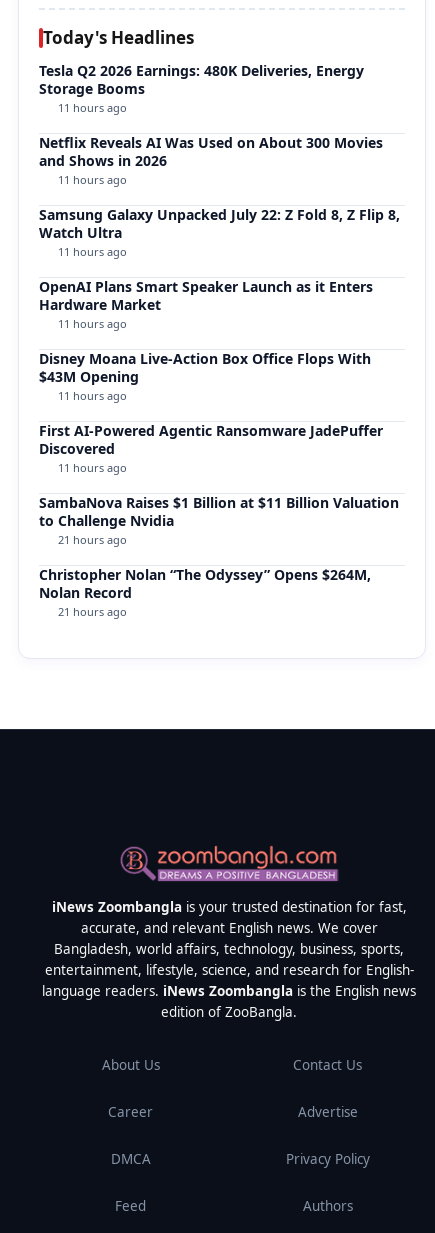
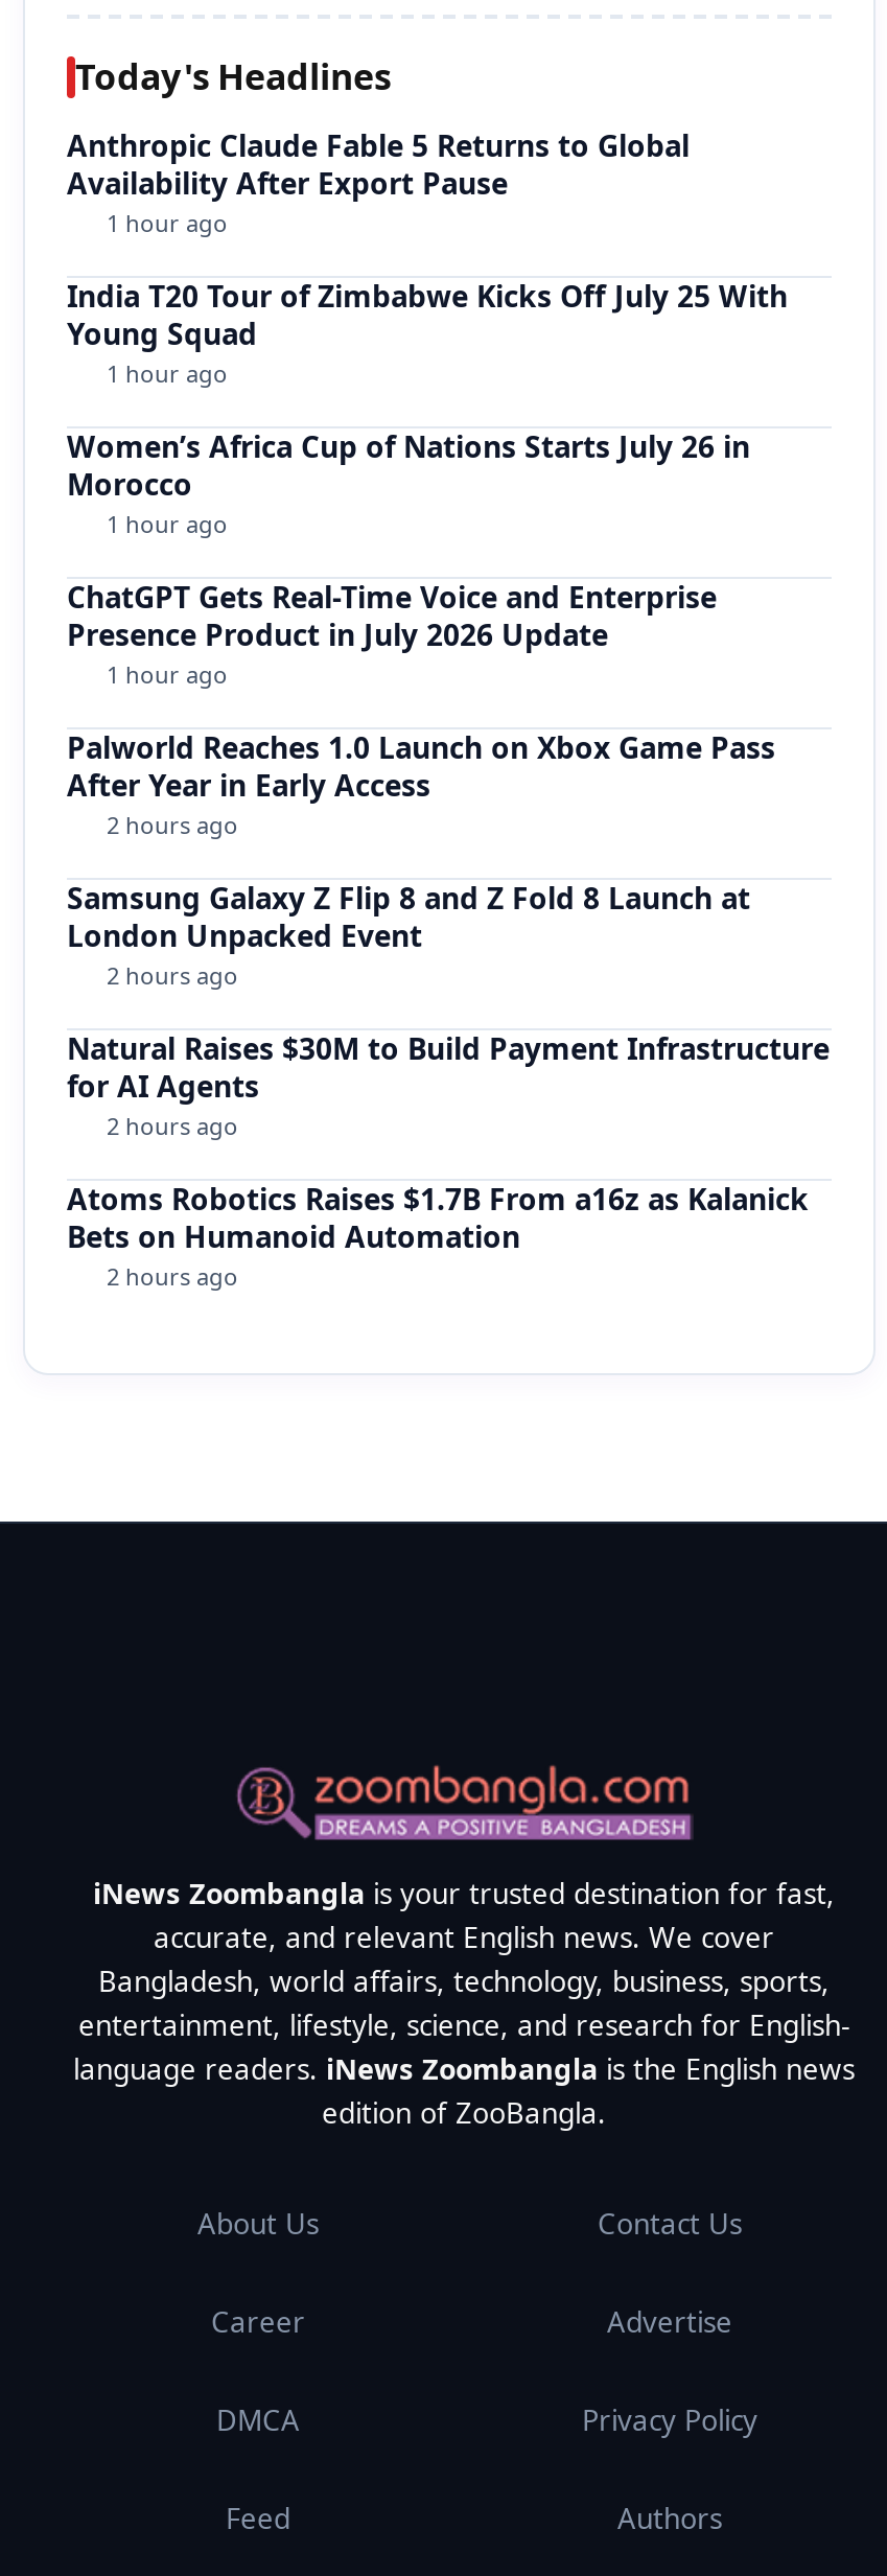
[39,61,364,115] Tesla Q2 2026 Earnings: 480K Deliveries, Energy | Storage Booms | 11 hours ago -> [67,126,690,239] Anthropic Claude Fable 5 Returns to Global | Availability After Export Pause | 1 hour ago
[39,133,383,187] Netflix Reveals AI Was Used on About 300 Movies | and Shows in 2026 | 11 hours ago -> [67,277,788,390] India T20 Tour of Zimbabwe Kicks Off July 25 With | Young Squad | 1 hour ago
[39,205,400,259] Samsung Galaxy Unpacked July 22: Z Fold 8, Z Flip 8, | Watch Ultra | 11 hours ago -> [67,427,750,540] Women’s Africa Cup of Nations Starts July 26 in | Morocco | 1 hour ago
[39,277,373,331] OpenAI Plans Smart Speaker Launch as it Enters | Hardware Market | 11 hours ago -> [67,578,719,691] ChatGPT Gets Real-Time Voice and Enterprise | Presence Product in July 2026 Update | 1 hour ago
[39,349,371,403] Disney Moana Live-Action Box Office Flops With | $43M Opening | 11 hours ago -> [67,728,775,841] Palworld Reaches 1.0 Launch on Xbox Game Pass | After Year in Early Access | 2 hours ago
[39,421,383,475] First AI-Powered Agentic Ransomware JadePuffer | Discovered | 11 hours ago -> [67,879,750,992] Samsung Galaxy Z Flip 8 and Z Fold 8 Launch at | London Unpacked Event | 2 hours ago
[39,493,399,547] SambaNova Raises $1 Billion at $11 Billion Valuation | to Challenge Nvidia | 21 hours ago -> [67,1029,830,1142] Natural Raises $30M to Build Payment Infrastructure | for AI Agents | 2 hours ago
[39,565,371,619] Christopher Nolan “The Odyssey” Opens $264M, | Nolan Record | 21 hours ago -> [67,1180,809,1293] Atoms Robotics Raises $1.7B From a16z as Kalanick | Bets on Humanoid Automation | 2 hours ago

